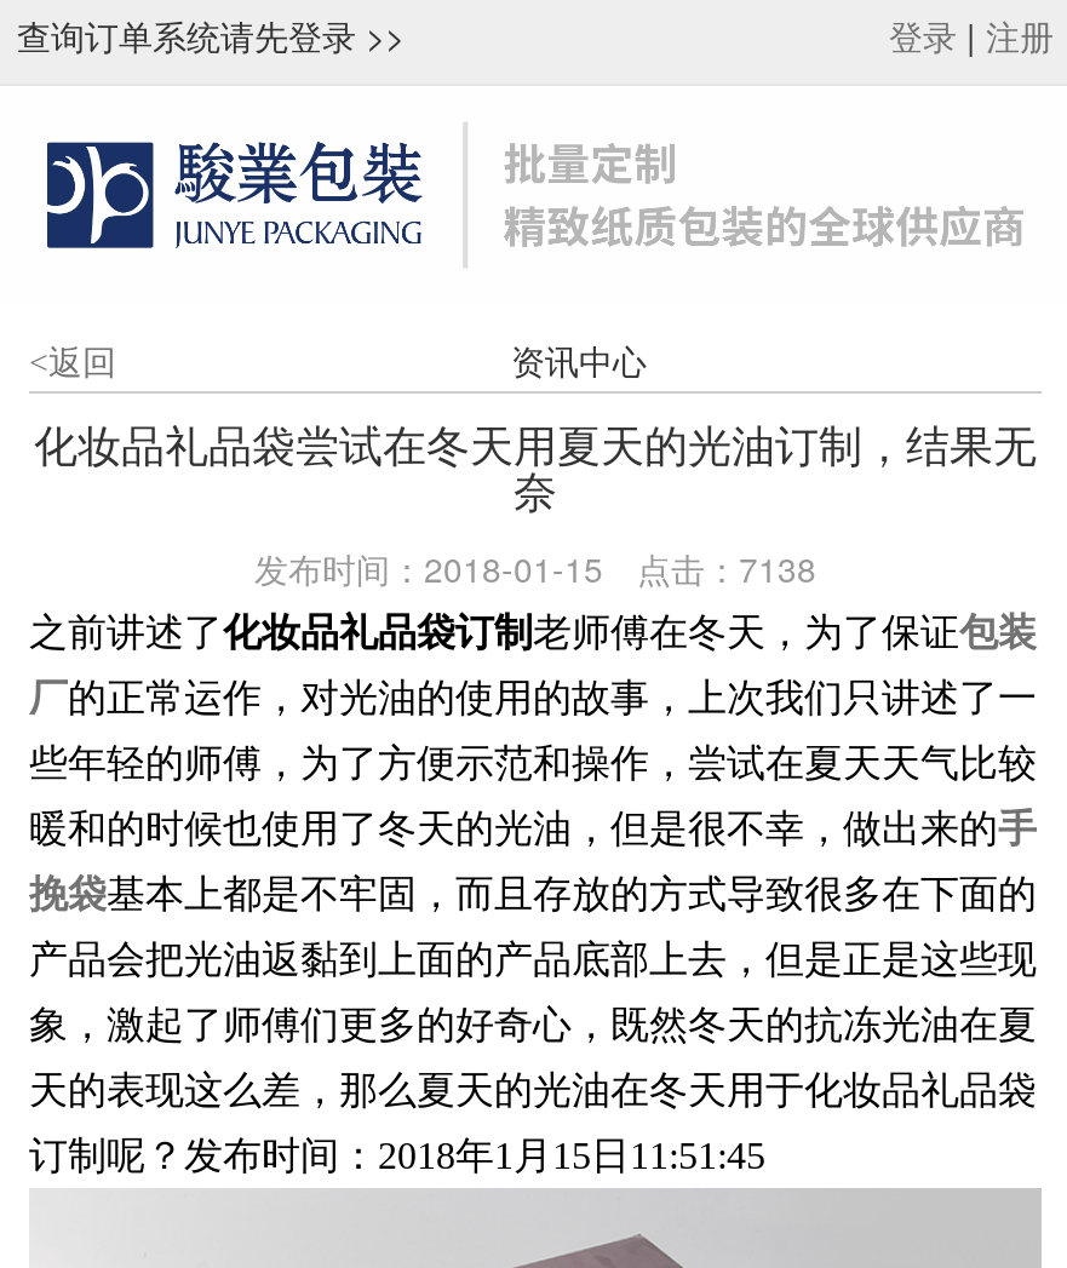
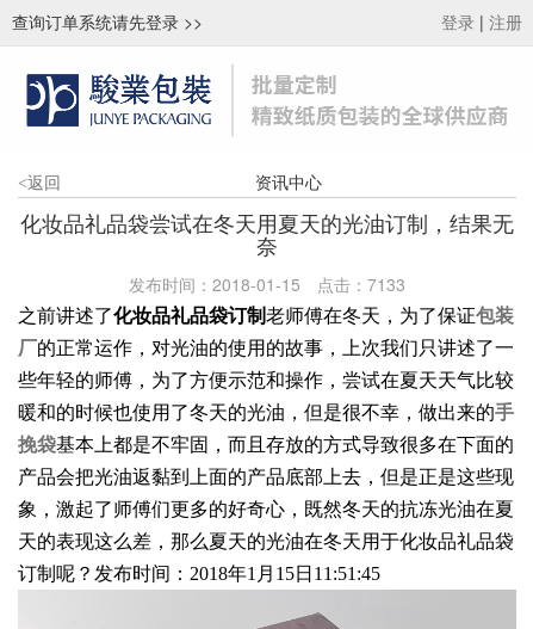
[254,545,816,593] 发布时间：2018-01-15 点击：7138 -> [129,273,405,296] 发布时间：2018-01-15 点击：7133

